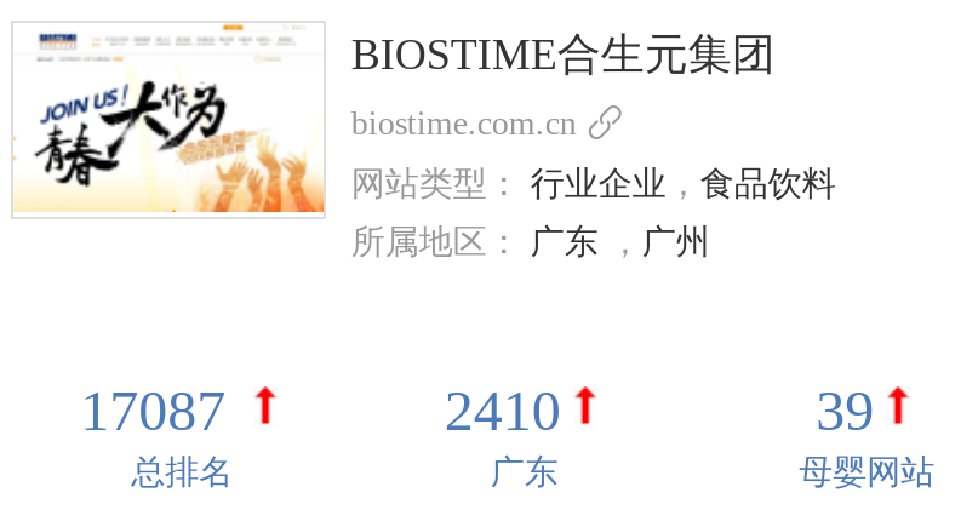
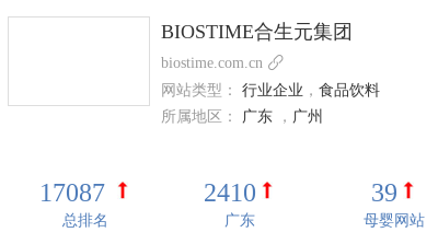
[13,21,326,214] [image] -> none

